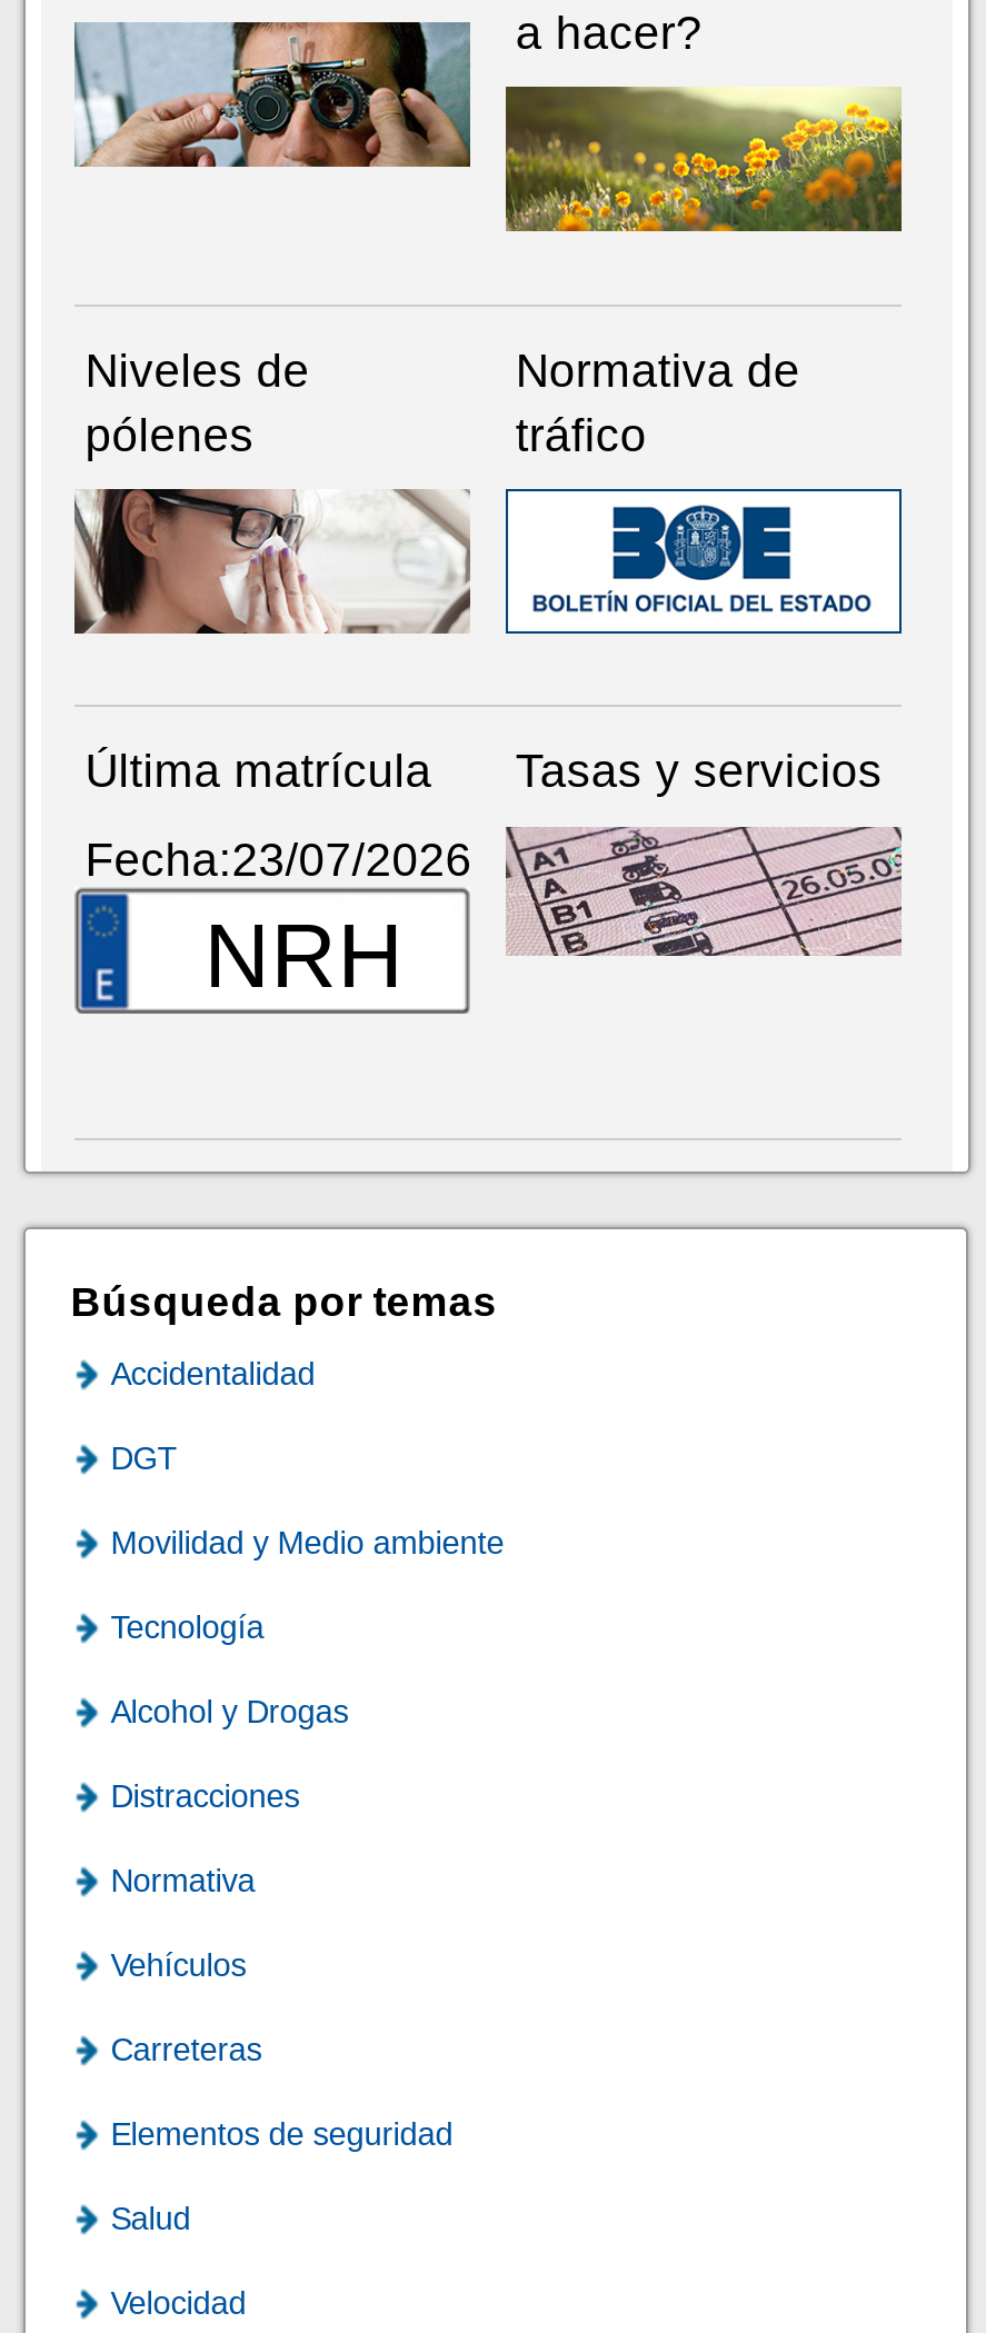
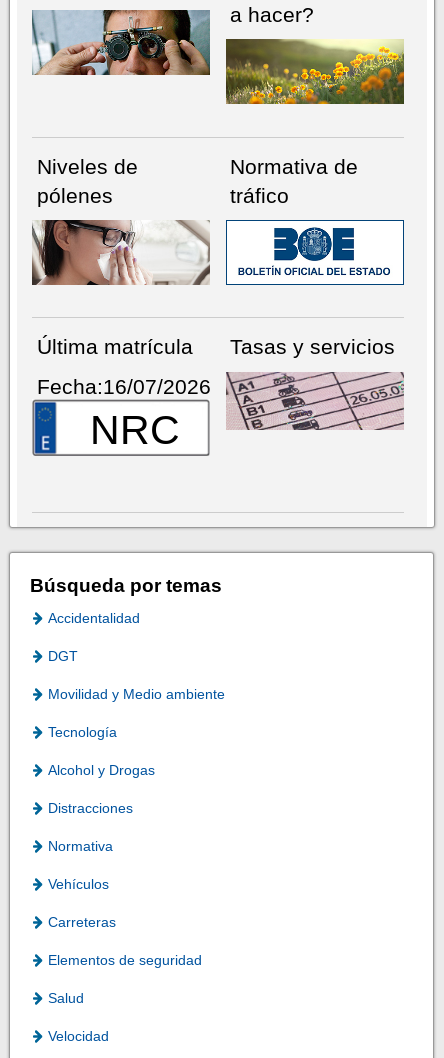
[85,833,472,1007] Fecha:23/07/2026 | NRH -> [37,375,211,453] Fecha:16/07/2026 | NRC

